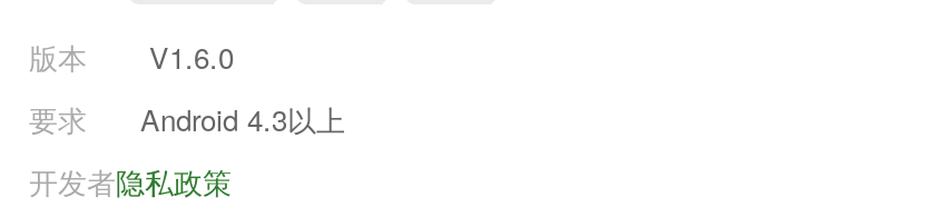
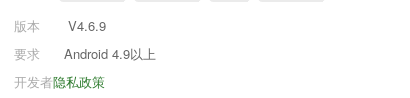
[29,35,234,77] 版本 V1.6.0 -> [14,16,106,35] 版本 V4.6.9
[29,97,345,140] 要求 Android 4.3以上 -> [14,44,156,63] 要求 Android 4.9以上

